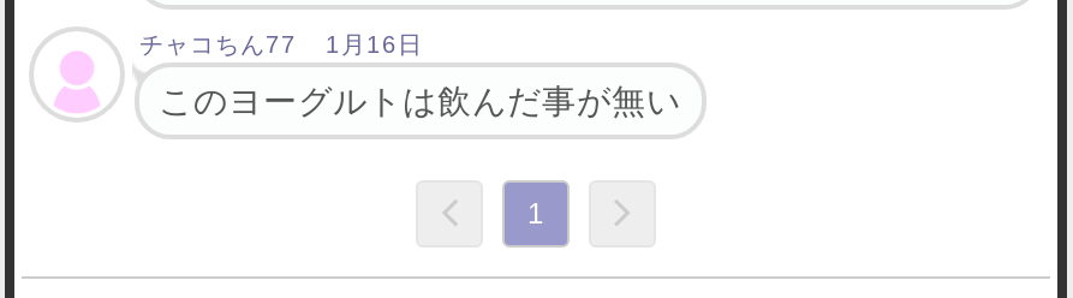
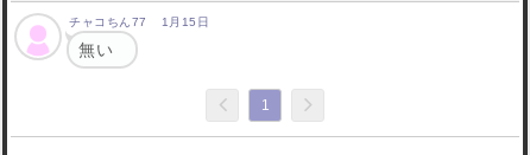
[139,31,423,58] チャコちん77 1月16日 -> [69,15,209,28] チャコちん77 1月15日
[159,82,681,120] このヨーグルトは飲んだ事が無い -> [78,40,113,59] 無い

